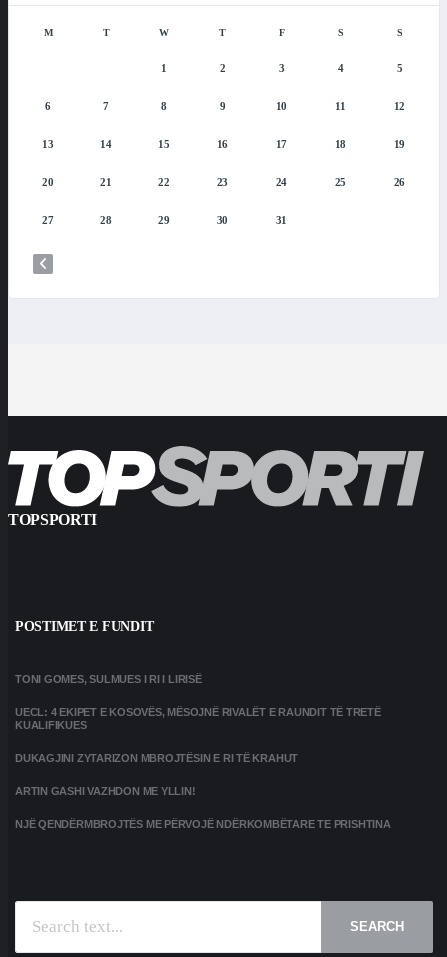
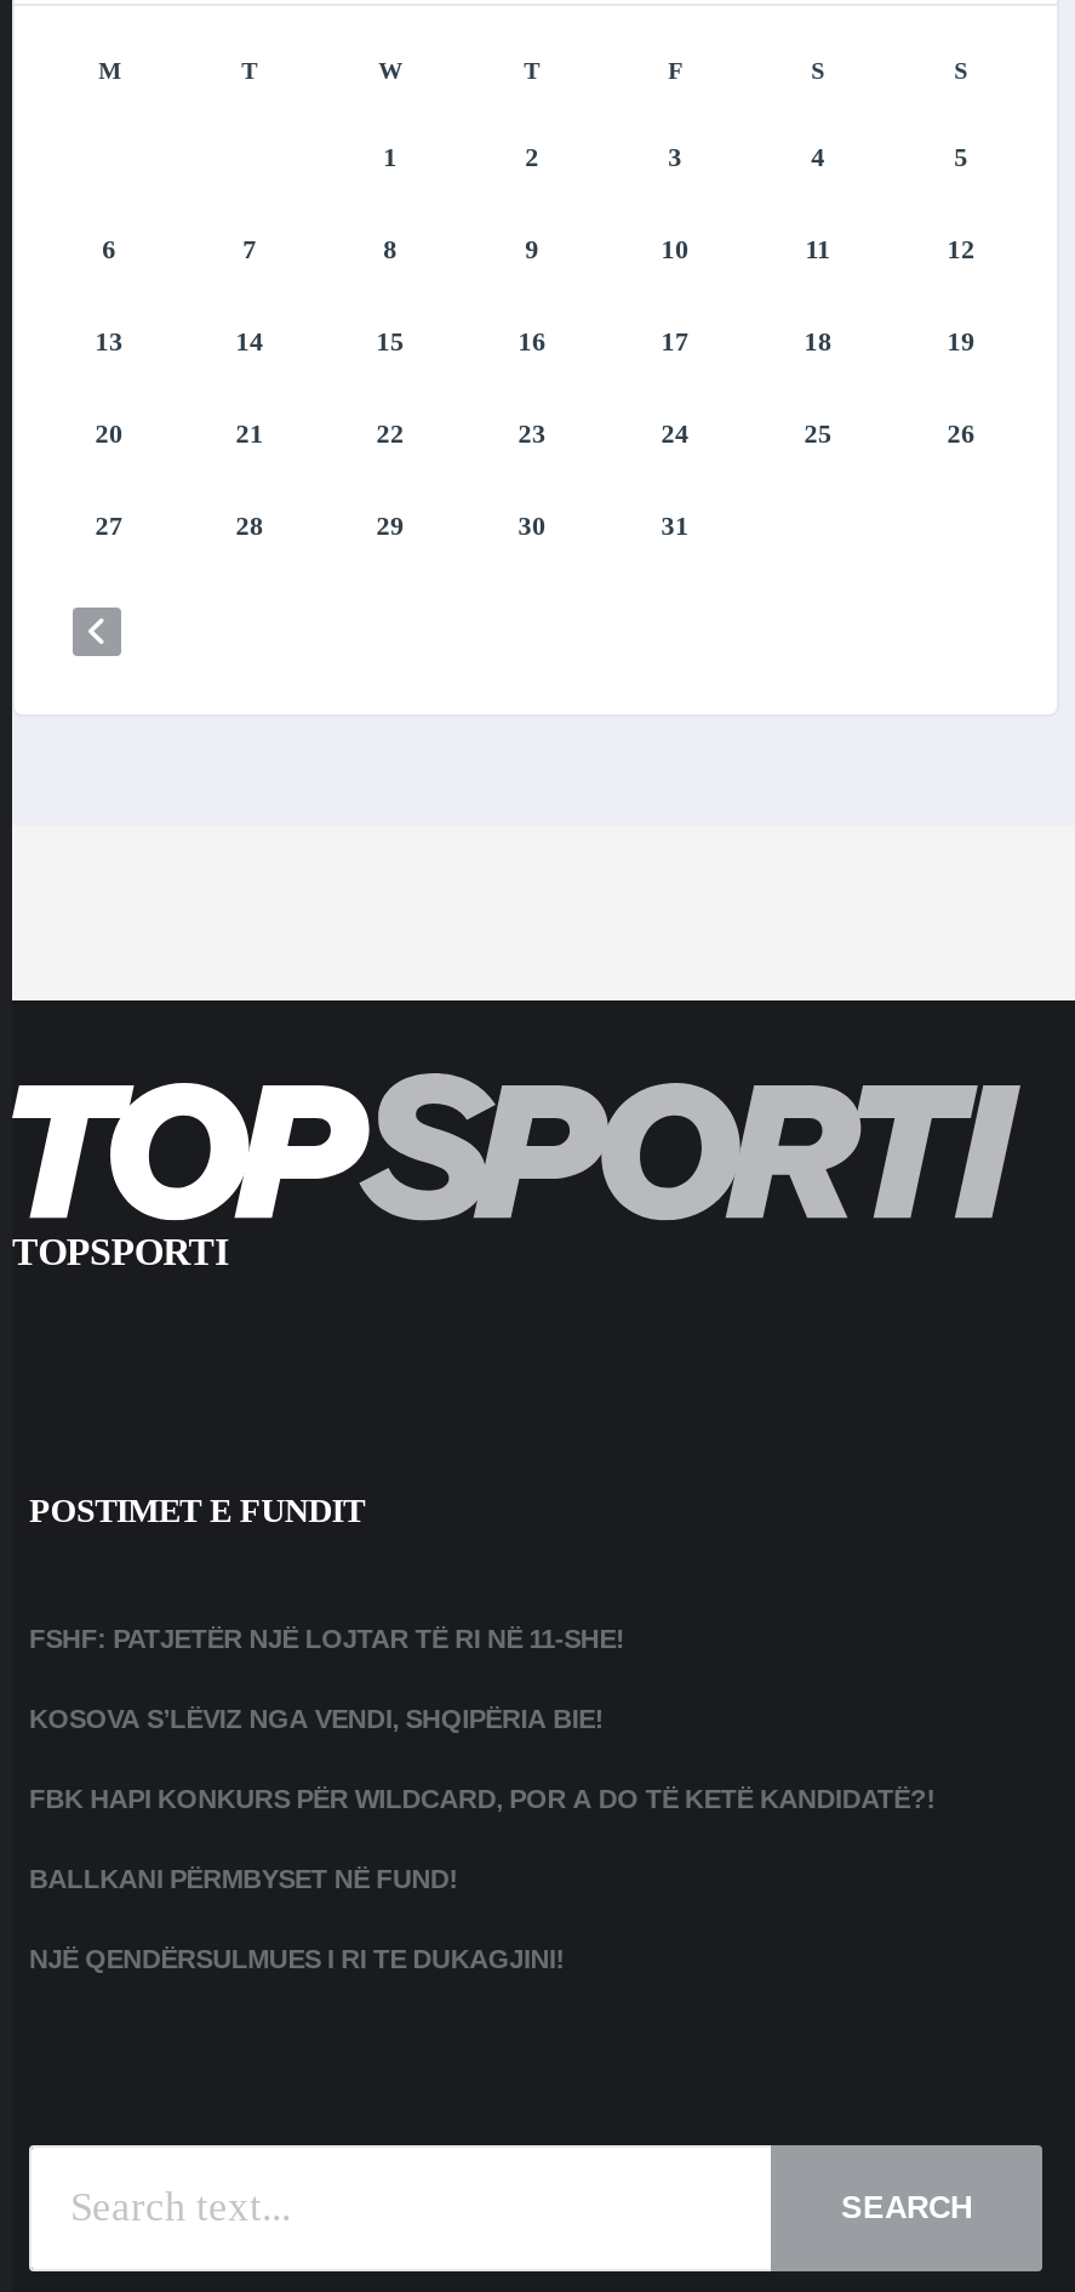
[15,673,202,685] TONI GOMES, SULMUES I RI I LIRISË -> [29,1625,625,1654] FSHF: PATJETËR NJË LOJTAR TË RI NË 11-SHE!
[15,706,381,731] UECL: 4 EKIPET E KOSOVËS, MËSOJNË RIVALËT E RAUNDIT TË TRETË | KUALIFIKUES -> [29,1705,604,1734] KOSOVA S’LËVIZ NGA VENDI, SHQIPËRIA BIE!
[15,752,298,764] DUKAGJINI ZYTARIZON MBROJTËSIN E RI TË KRAHUT -> [29,1785,936,1814] FBK HAPI KONKURS PËR WILDCARD, POR A DO TË KETË KANDIDATË?!
[15,785,196,797] ARTIN GASHI VAZHDON ME YLLIN! -> [29,1865,458,1894] BALLKANI PËRMBYSET NË FUND!
[15,818,391,830] NJË QENDËRMBROJTËS ME PËRVOJË NDËRKOMBËTARE TE PRISHTINA -> [29,1945,565,1974] NJË QENDËRSULMUES I RI TE DUKAGJINI!

